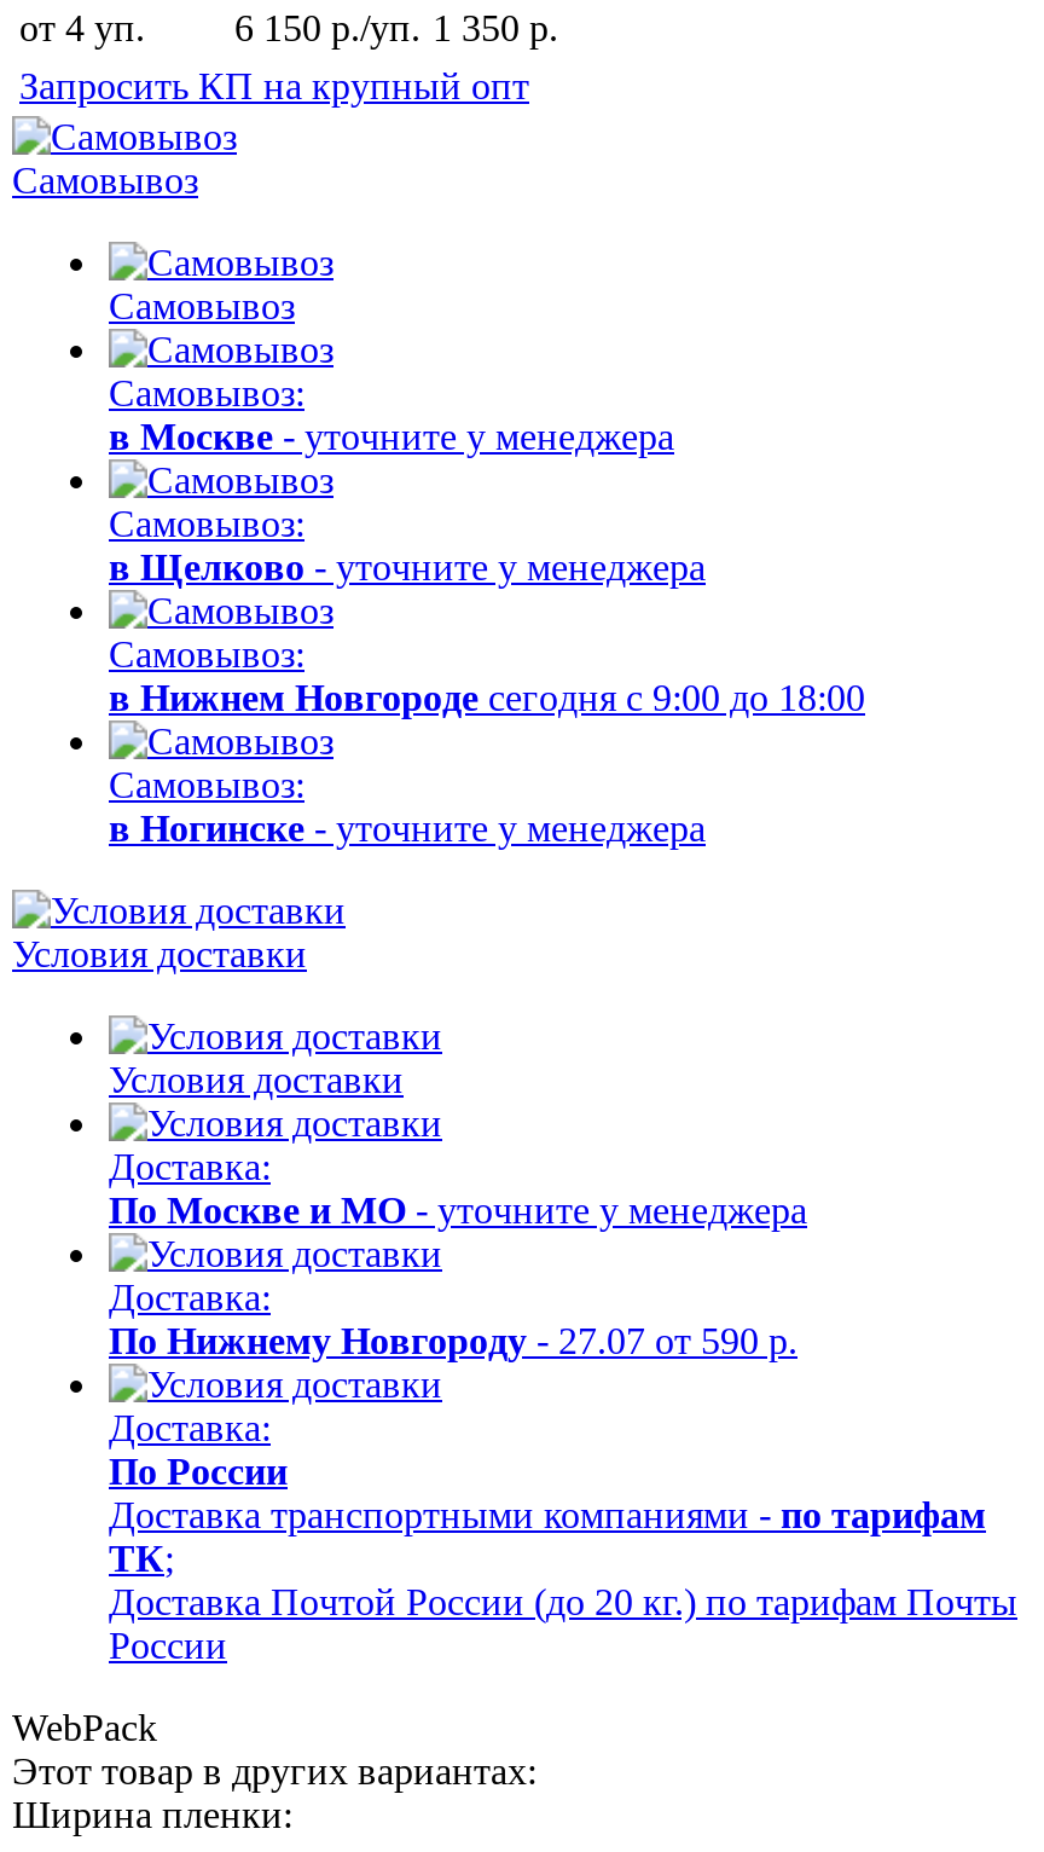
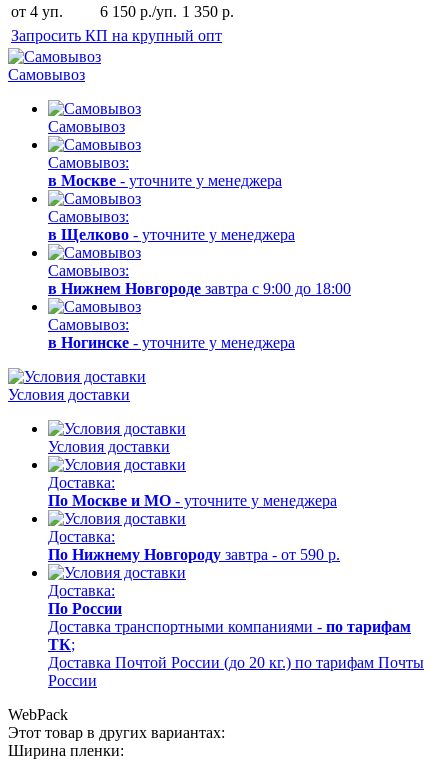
[109,677,865,718] в Нижнем Новгороде сегодня с 9:00 до 18:00 -> [48,280,351,297] в Нижнем Новгороде завтра с 9:00 до 18:00
[109,1320,797,1361] По Нижнему Новгороду - 27.07 от 590 р. -> [48,546,340,563] По Нижнему Новгороду завтра - от 590 р.

